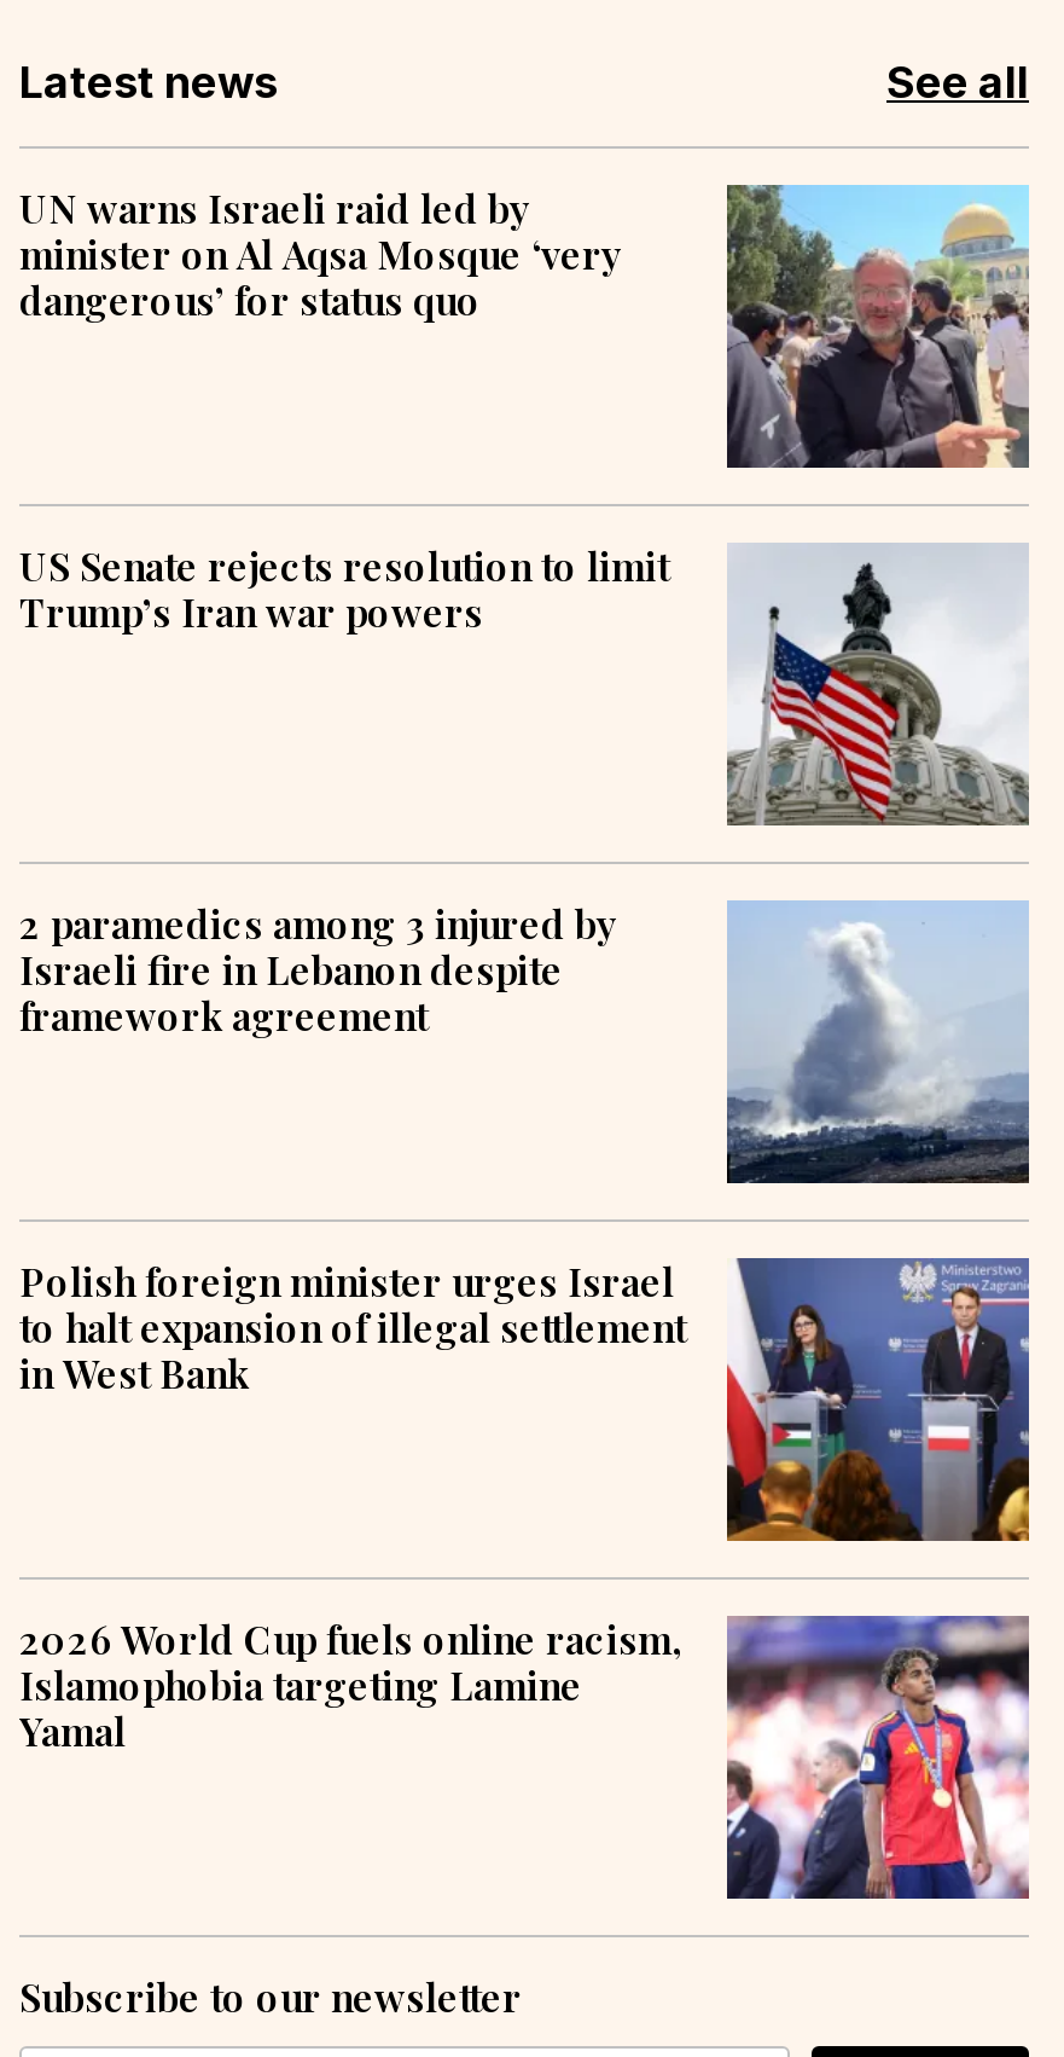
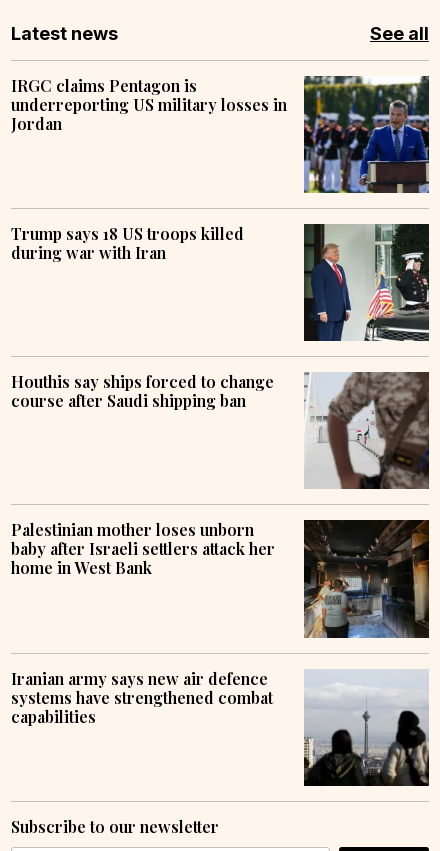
[19,182,623,325] UN warns Israeli raid led by | minister on Al Aqsa Mosque ‘very | dangerous’ for status quo -> [11,75,287,134] IRGC claims Pentagon is | underreporting US military losses in | Jordan
[725,184,1029,469] [image] -> [303,75,430,194] [image]
[19,540,669,637] US Senate rejects resolution to limit | Trump’s Iran war powers -> [11,223,244,263] Trump says 18 US troops killed | during war with Iran
[725,541,1029,827] [image] -> [303,223,430,341] [image]
[19,898,618,1040] 2 paramedics among 3 injured by | Israeli fire in Lebanon despite | framework agreement -> [11,371,274,411] Houthis say ships forced to change | course after Saudi shipping ban
[725,899,1031,1187] [image] -> [304,371,430,490] [image]
[19,1256,1031,1545] [image] | Polish foreign minister urges Israel | to halt expansion of illegal settlement | in West Bank -> [11,519,430,639] [image] | Palestinian mother loses unborn | baby after Israeli settlers attack her | home in West Bank
[19,1613,1031,1902] [image] | 2026 World Cup fuels online racism, | Islamophobia targeting Lamine | Yamal -> [11,667,430,787] [image] | Iranian army says new air defence | systems have strengthened combat | capabilities

